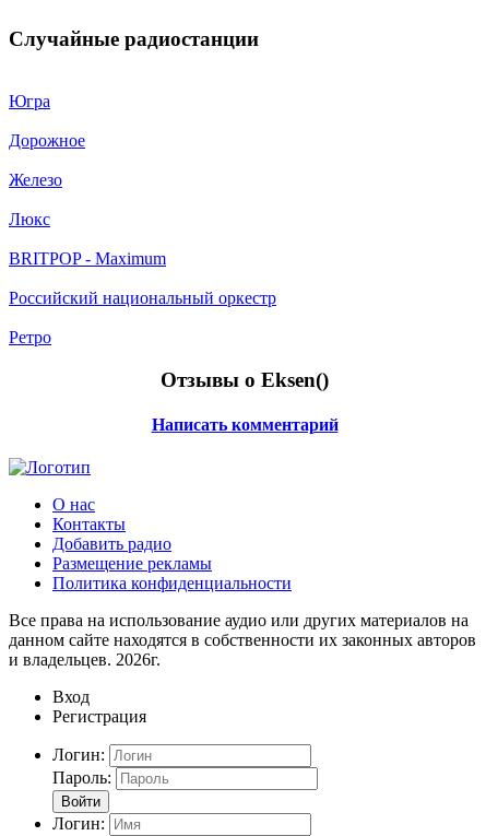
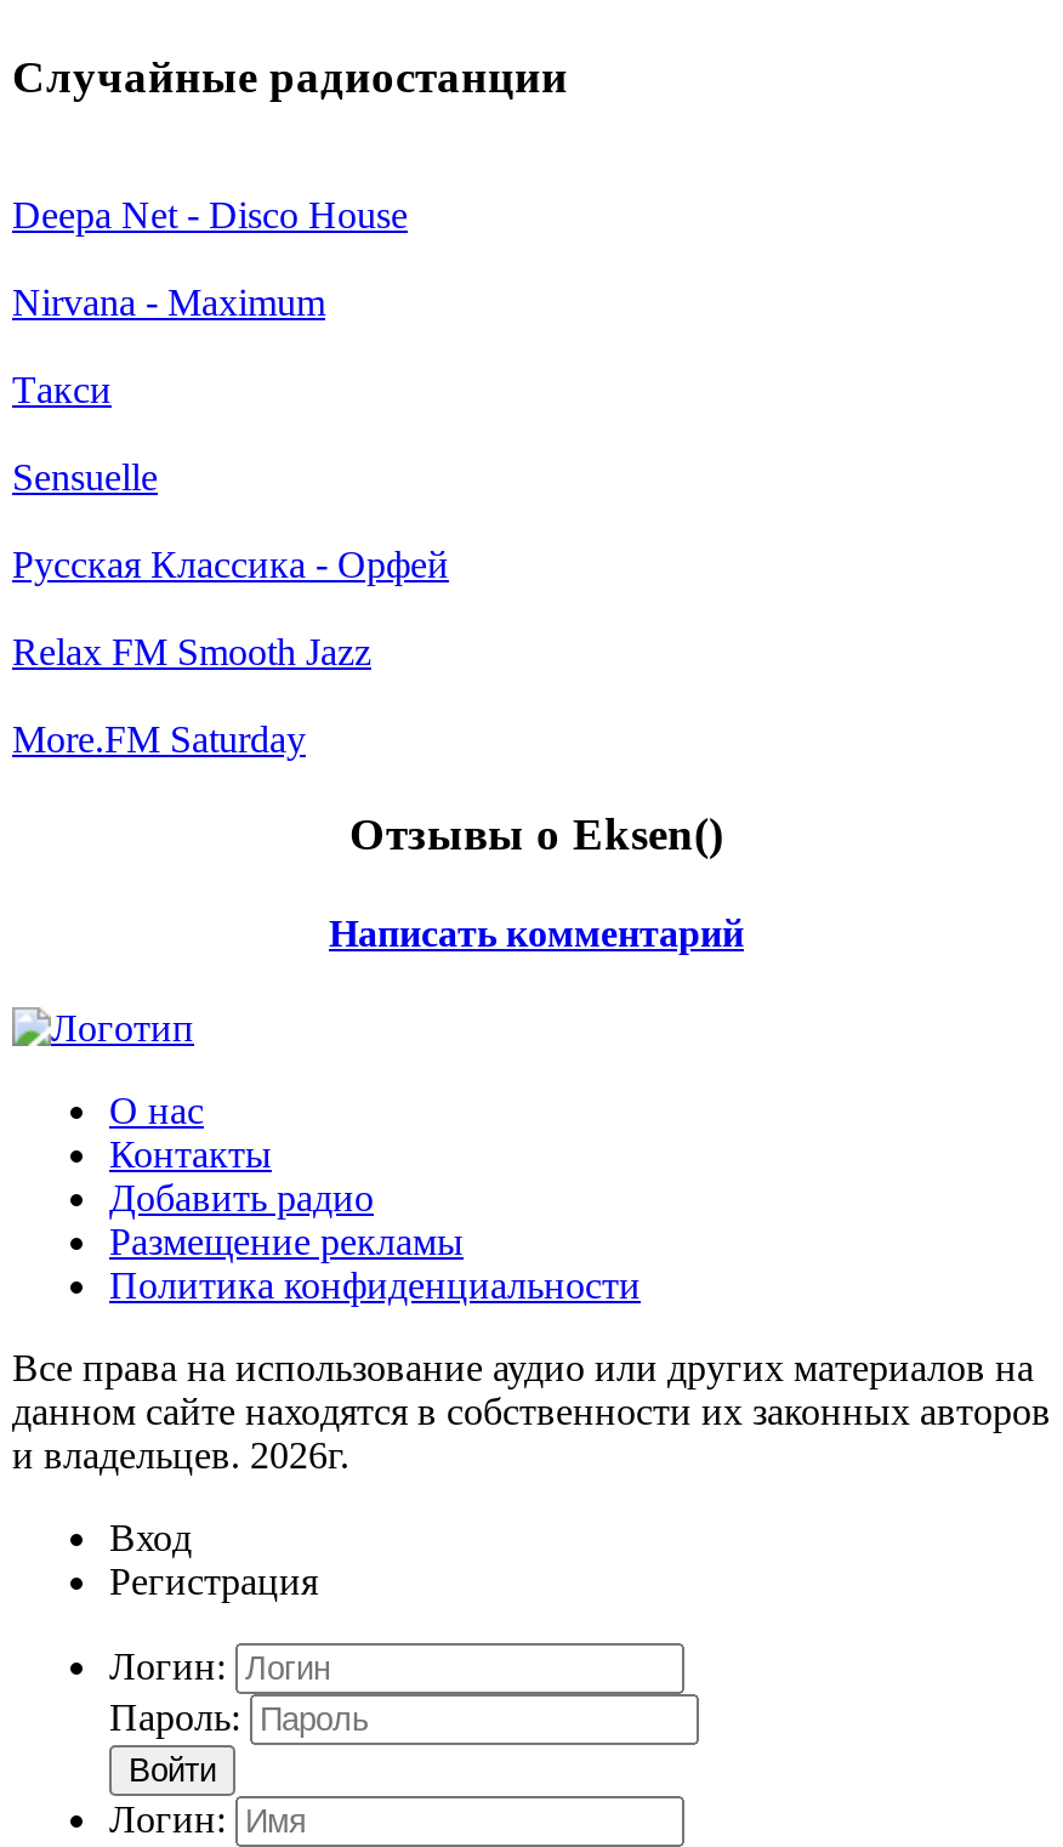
[9,92,50,110] Югра -> [12,194,408,235] Deepa Net - Disco House
[9,131,85,150] Дорожное -> [12,281,325,323] Nirvana - Maximum
[9,170,62,189] Железо -> [12,369,112,410] Такси
[9,210,50,228] Люкс -> [12,456,158,497] Sensuelle
[9,249,166,268] BRITPOP - Maximum -> [12,543,449,585] Русская Классика - Орфей
[9,288,276,307] Российский национальный оркестр -> [12,631,371,672] Relax FM Smooth Jazz
[9,328,51,346] Ретро -> [12,718,306,759] More.FM Saturday

